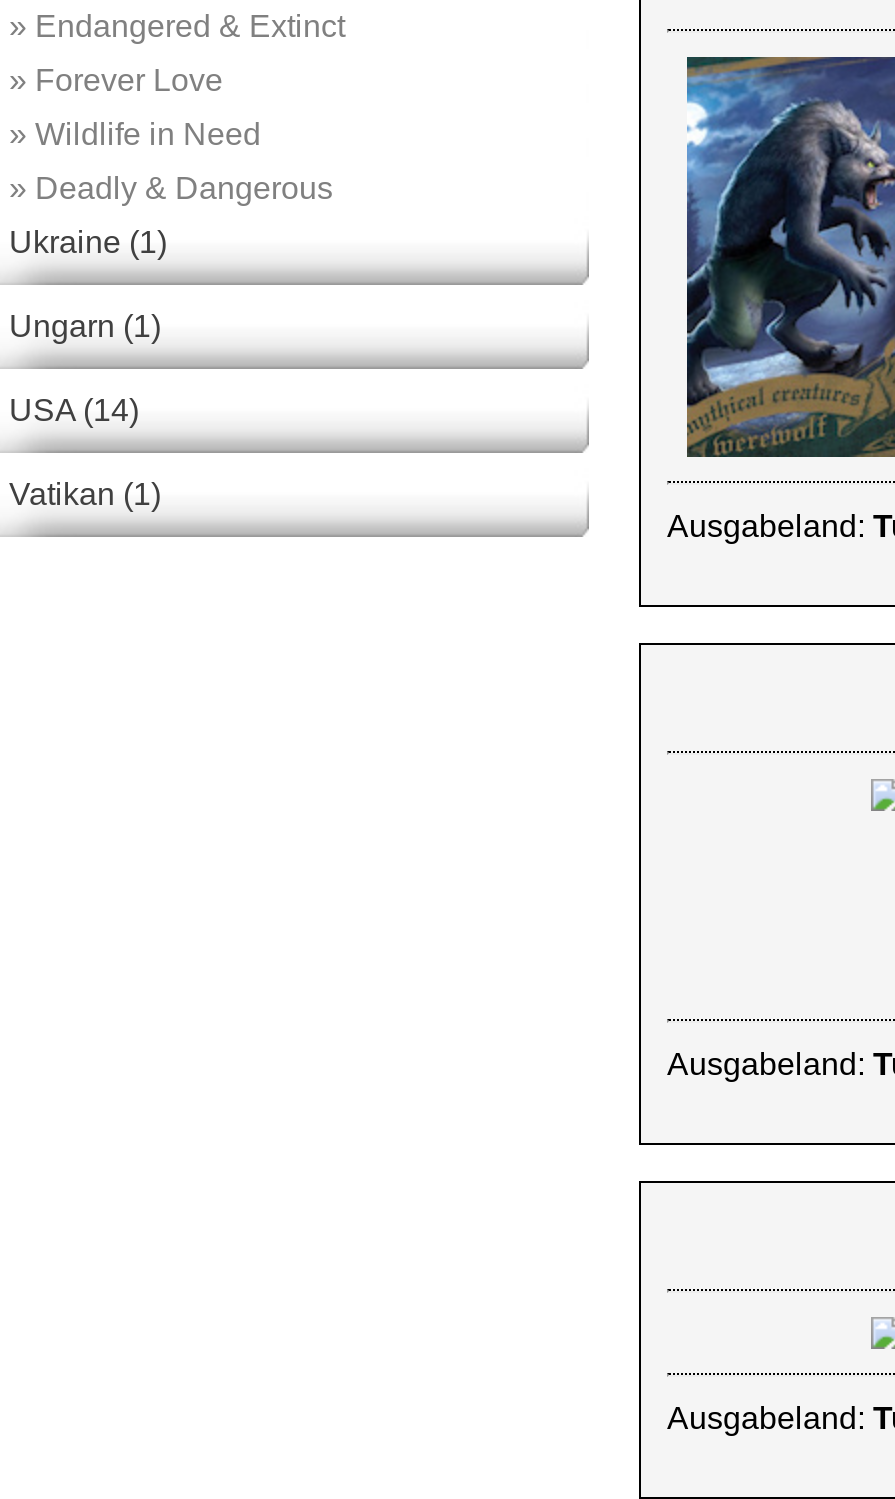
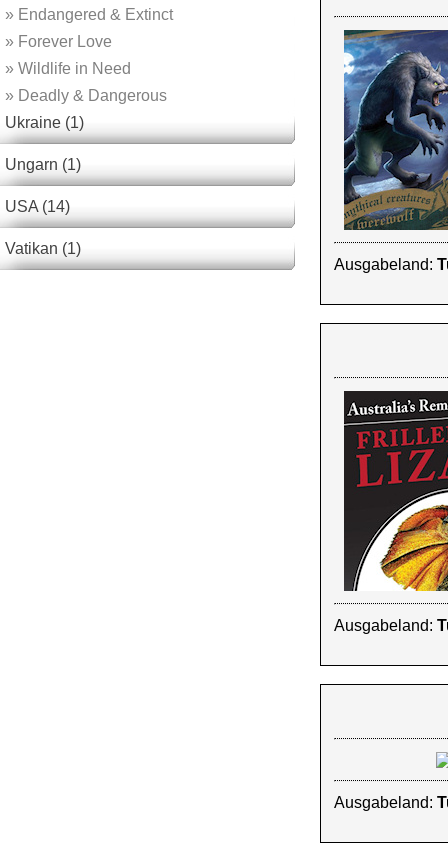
none -> [343,390,445,592] [image]

